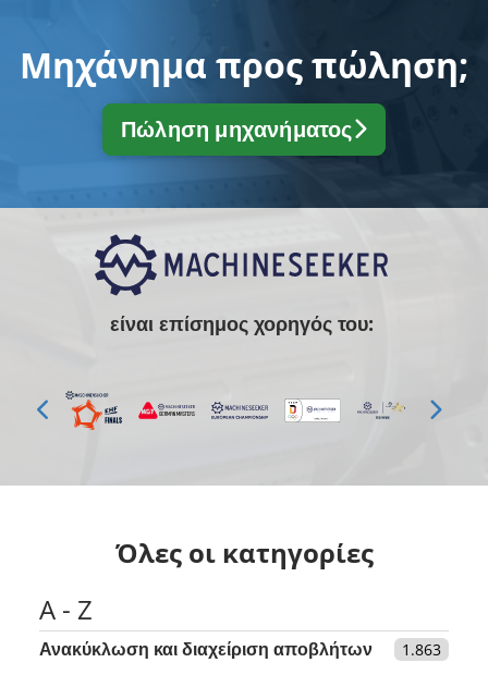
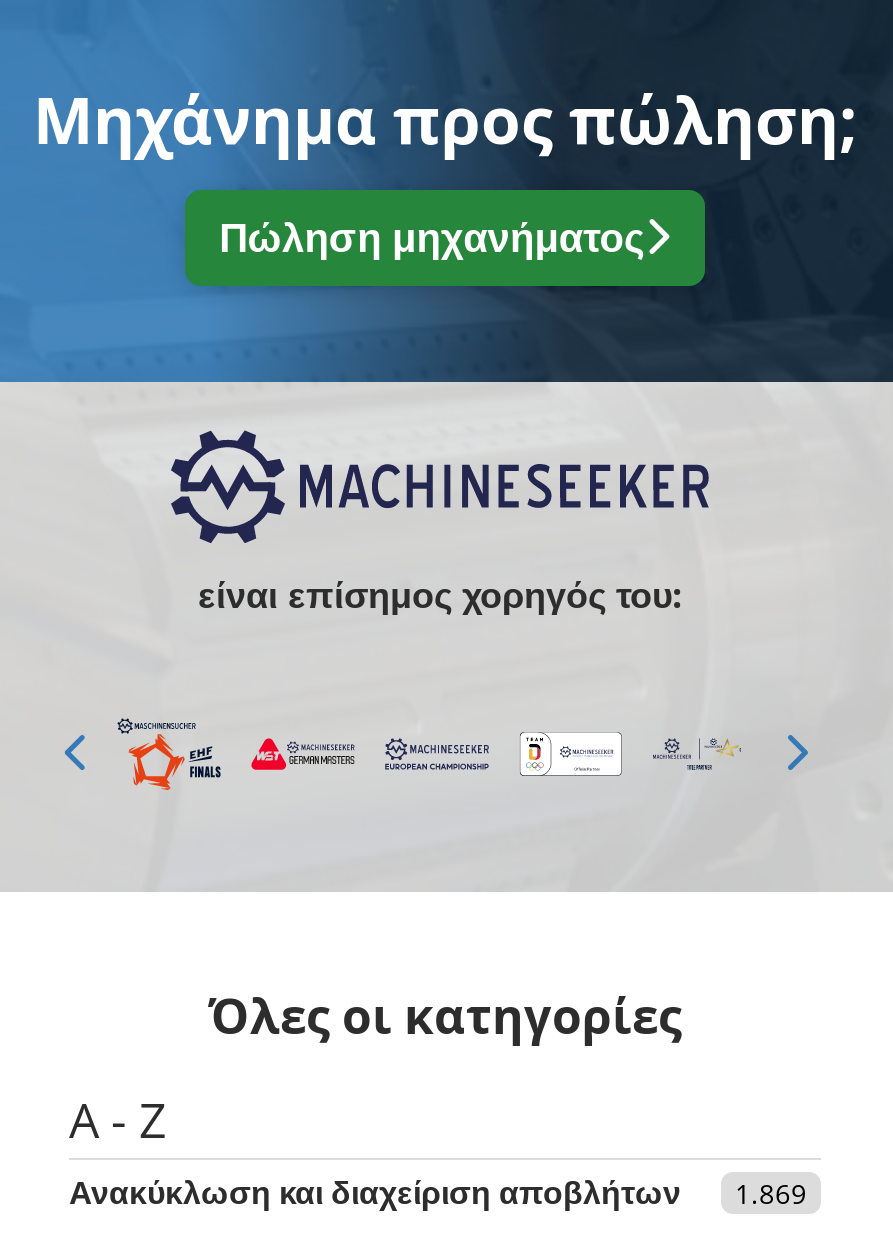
[39,637,441,661] Ανακύκλωση και διαχείριση αποβλήτων 1.863 -> [69,1170,807,1214] Ανακύκλωση και διαχείριση αποβλήτων 1.869

